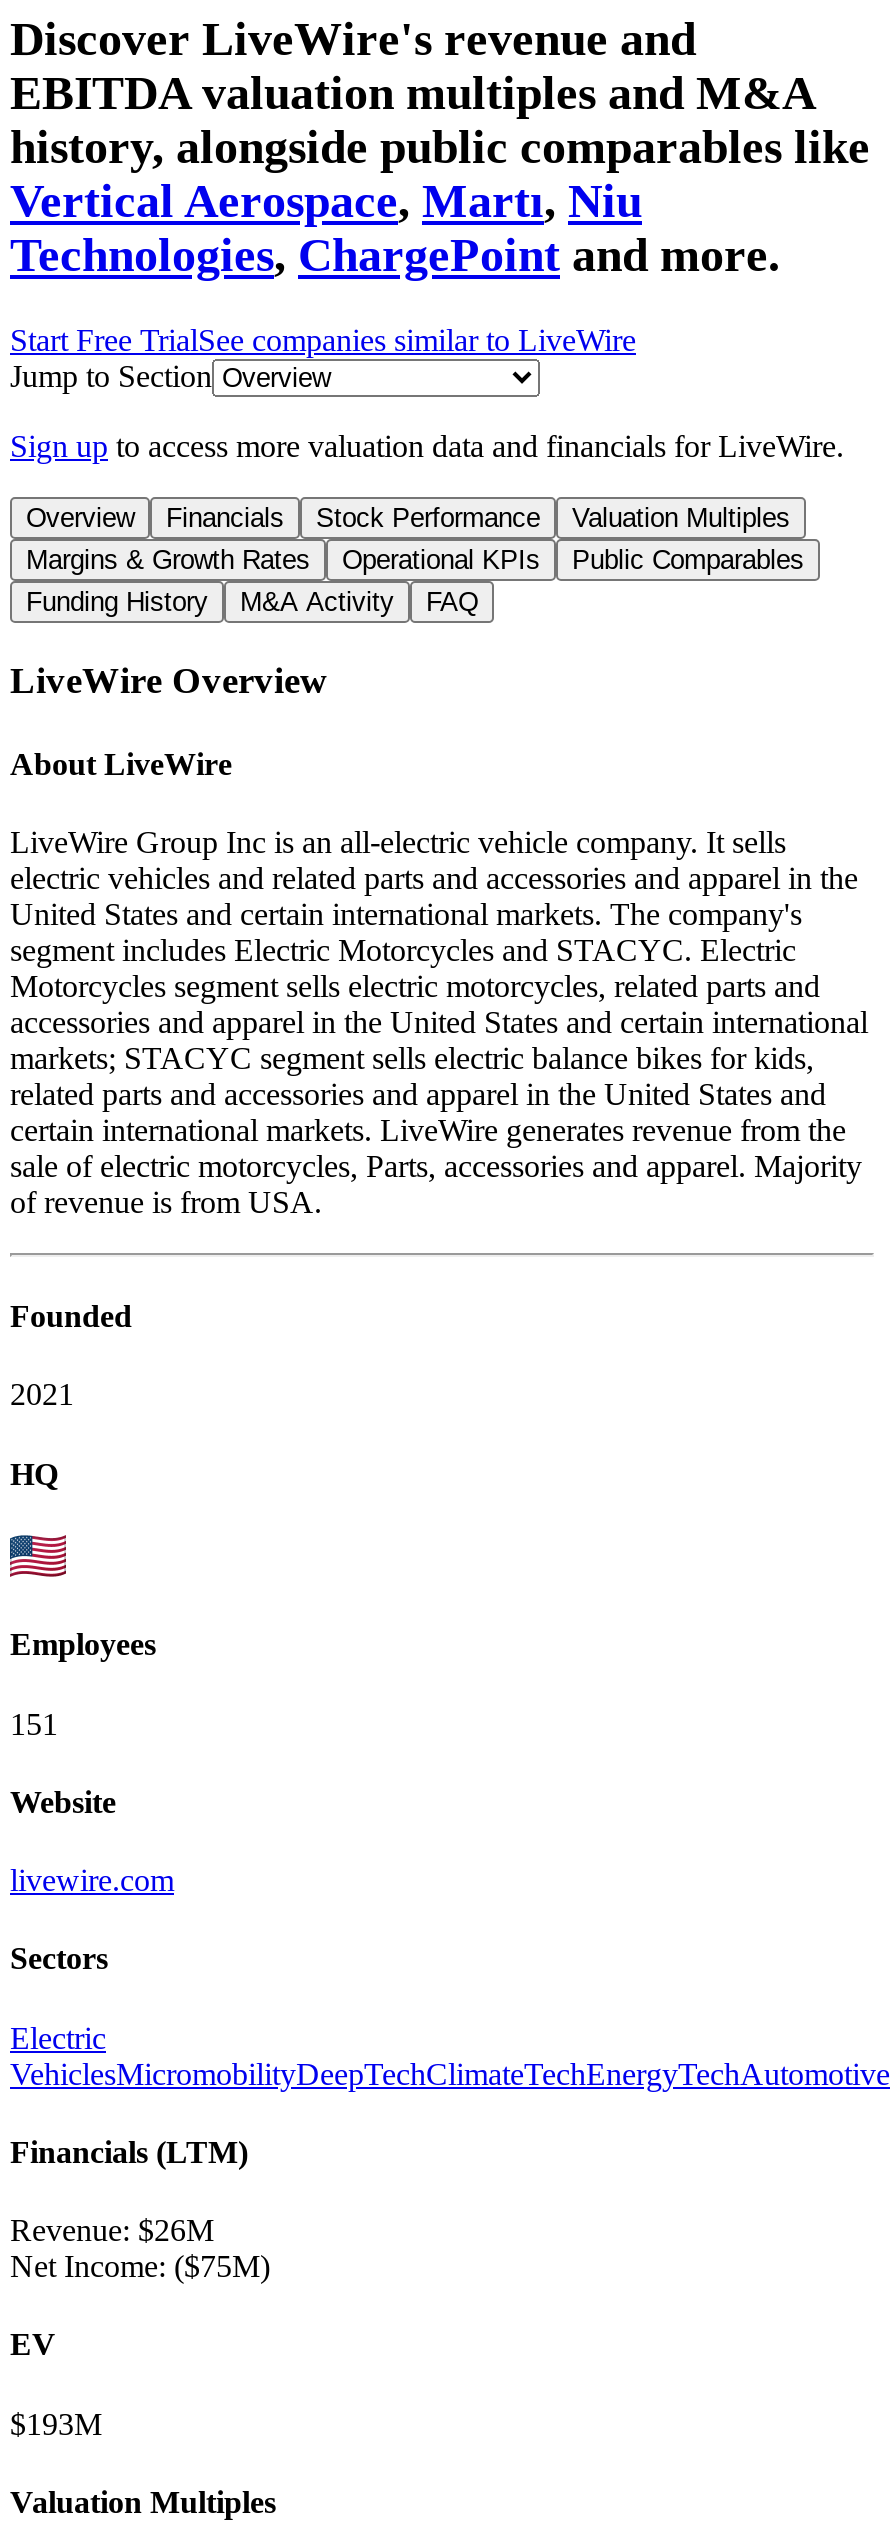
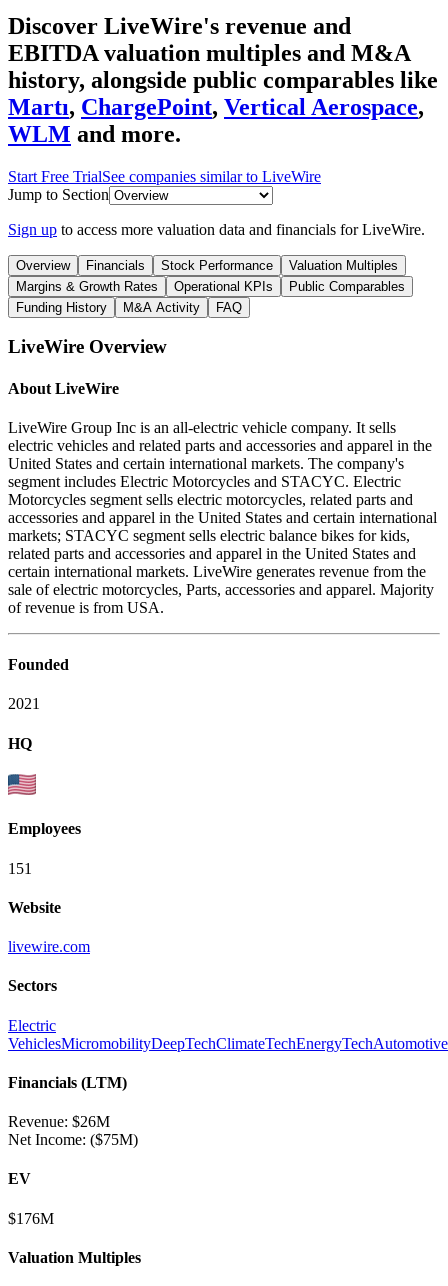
[10,175,780,281] Vertical Aerospace, Martı, Niu | Technologies, ChargePoint and more. -> [8,94,424,147] Martı, ChargePoint, Vertical Aerospace, | WLM and more.
[10,2406,102,2440] $193M -> [8,1210,54,1227] $176M

